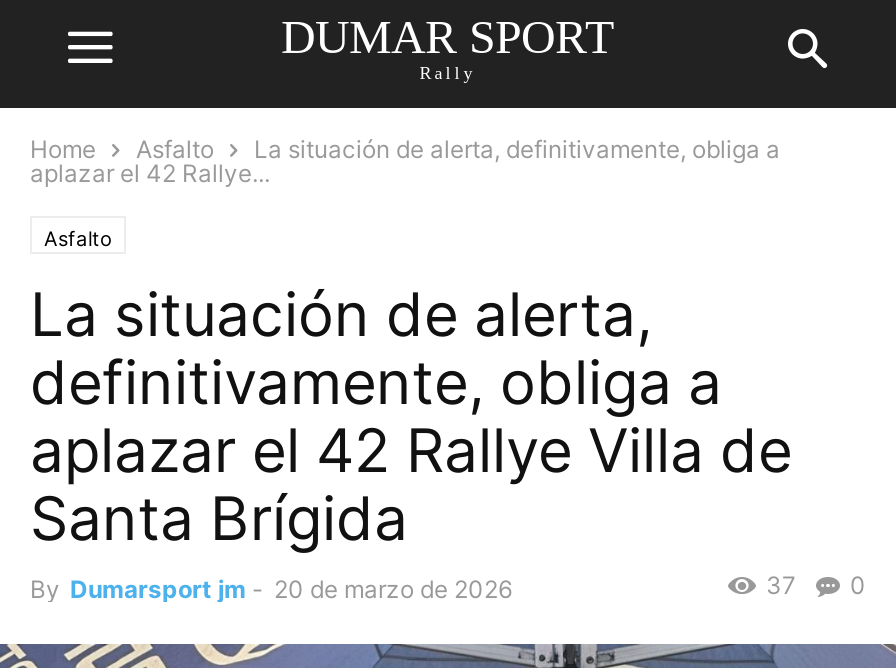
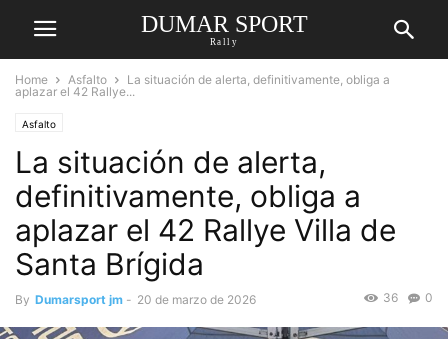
[766,570,866,600] 37 0 -> [383,290,433,305] 36 0

